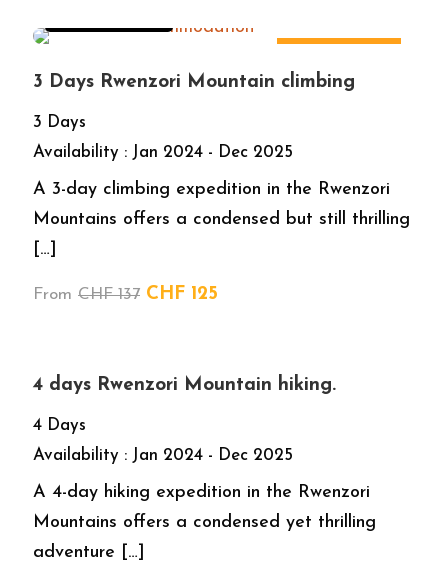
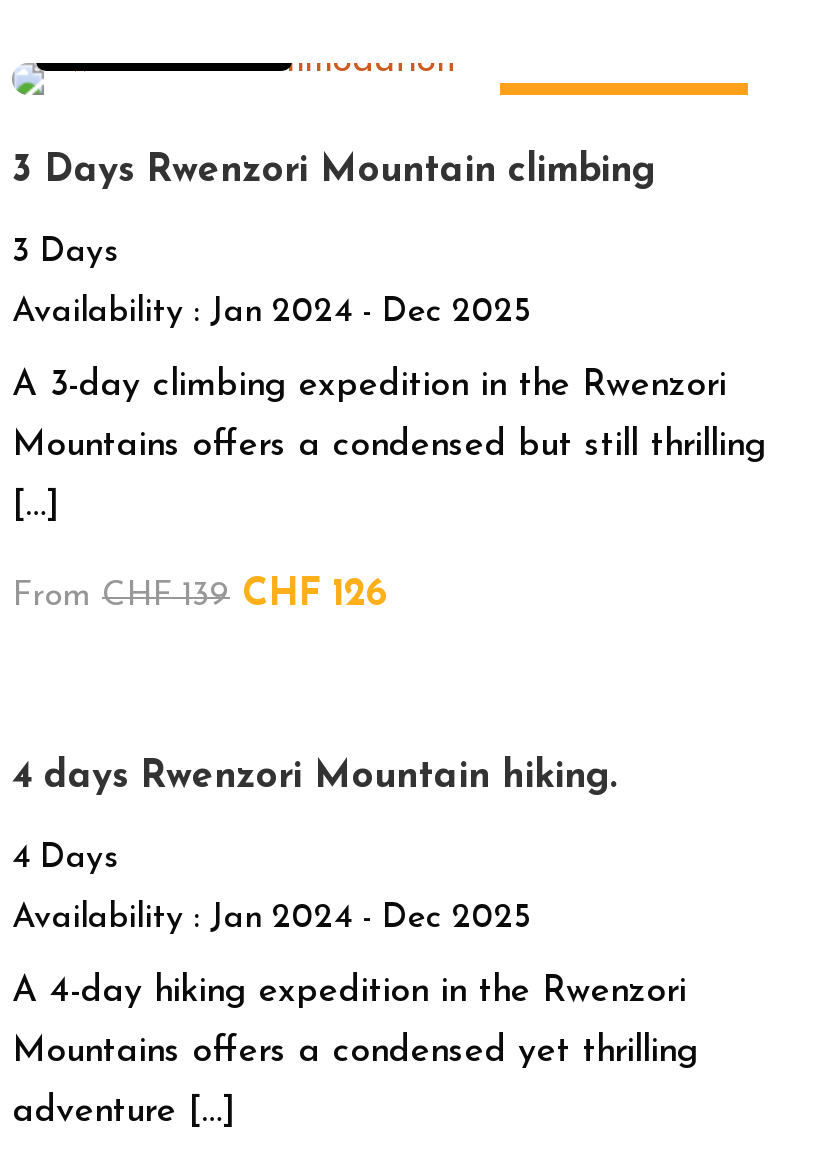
[33,285,218,304] From CHF 137 CHF 125 -> [12,577,388,615] From CHF 139 CHF 126

